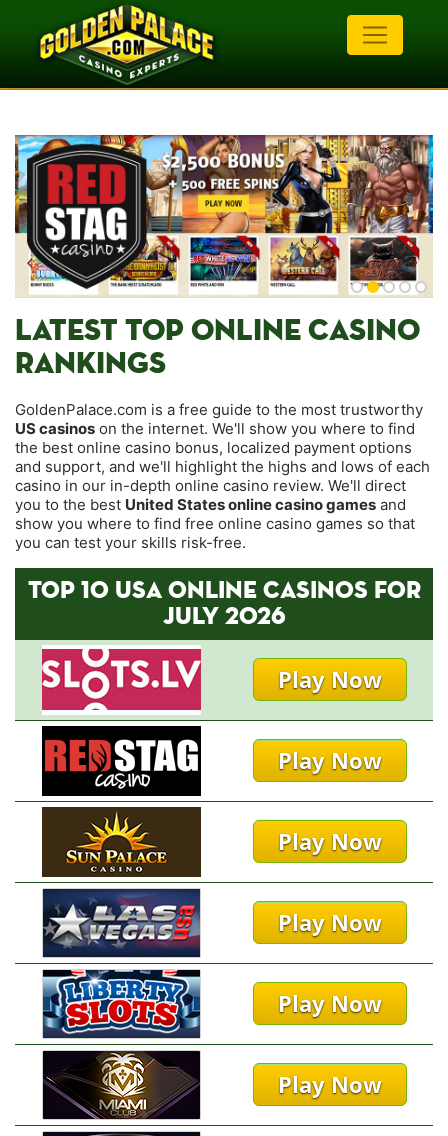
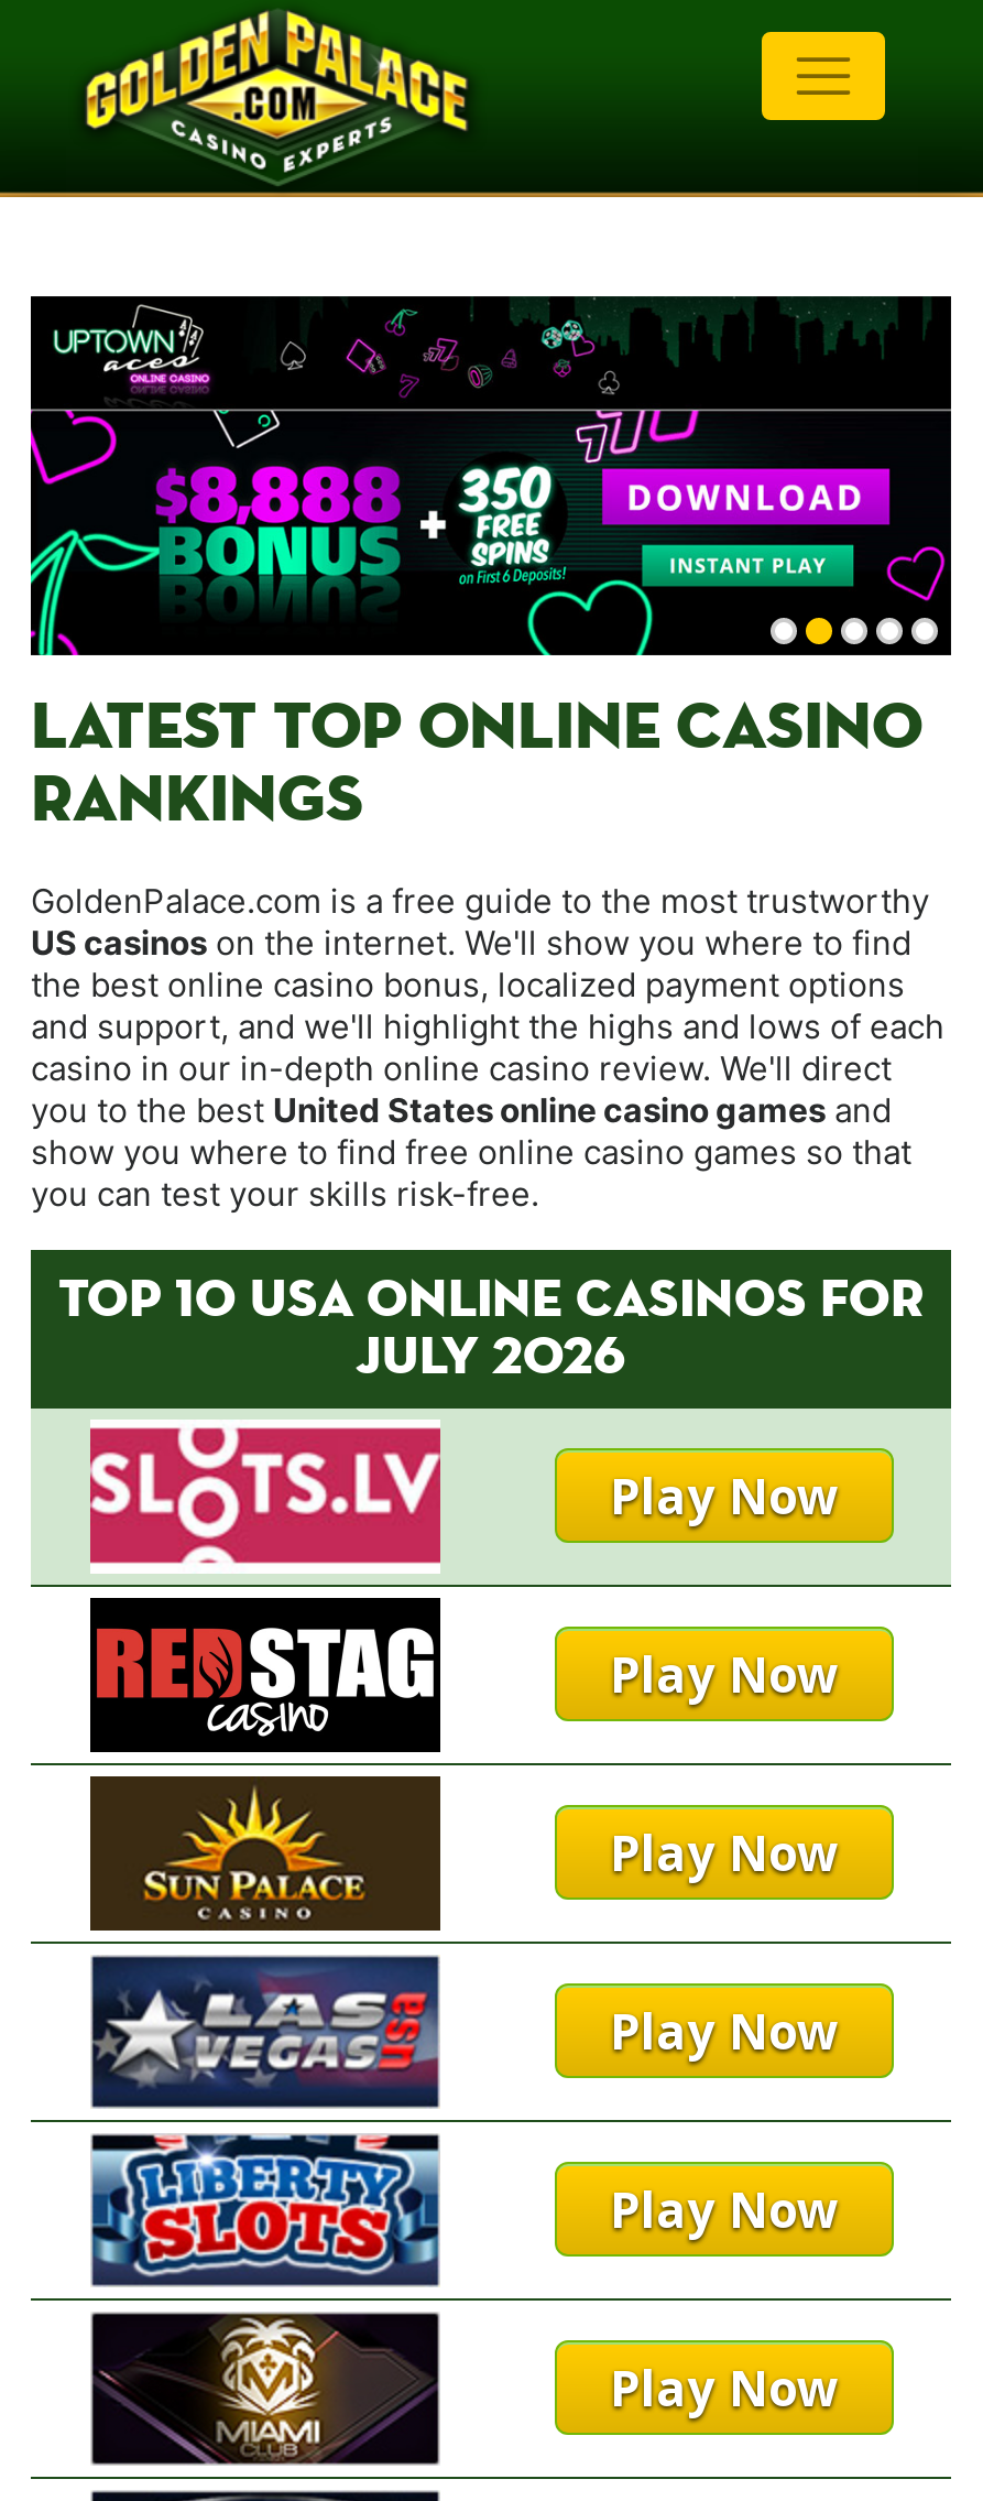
[14,134,434,298] [image] -> [29,294,953,657] [image]

